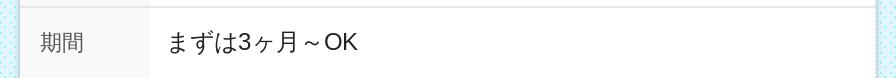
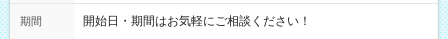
[166,28,358,56] まずは3ヶ月～OK -> [83,14,311,28] 開始日・期間はお気軽にご相談ください！

